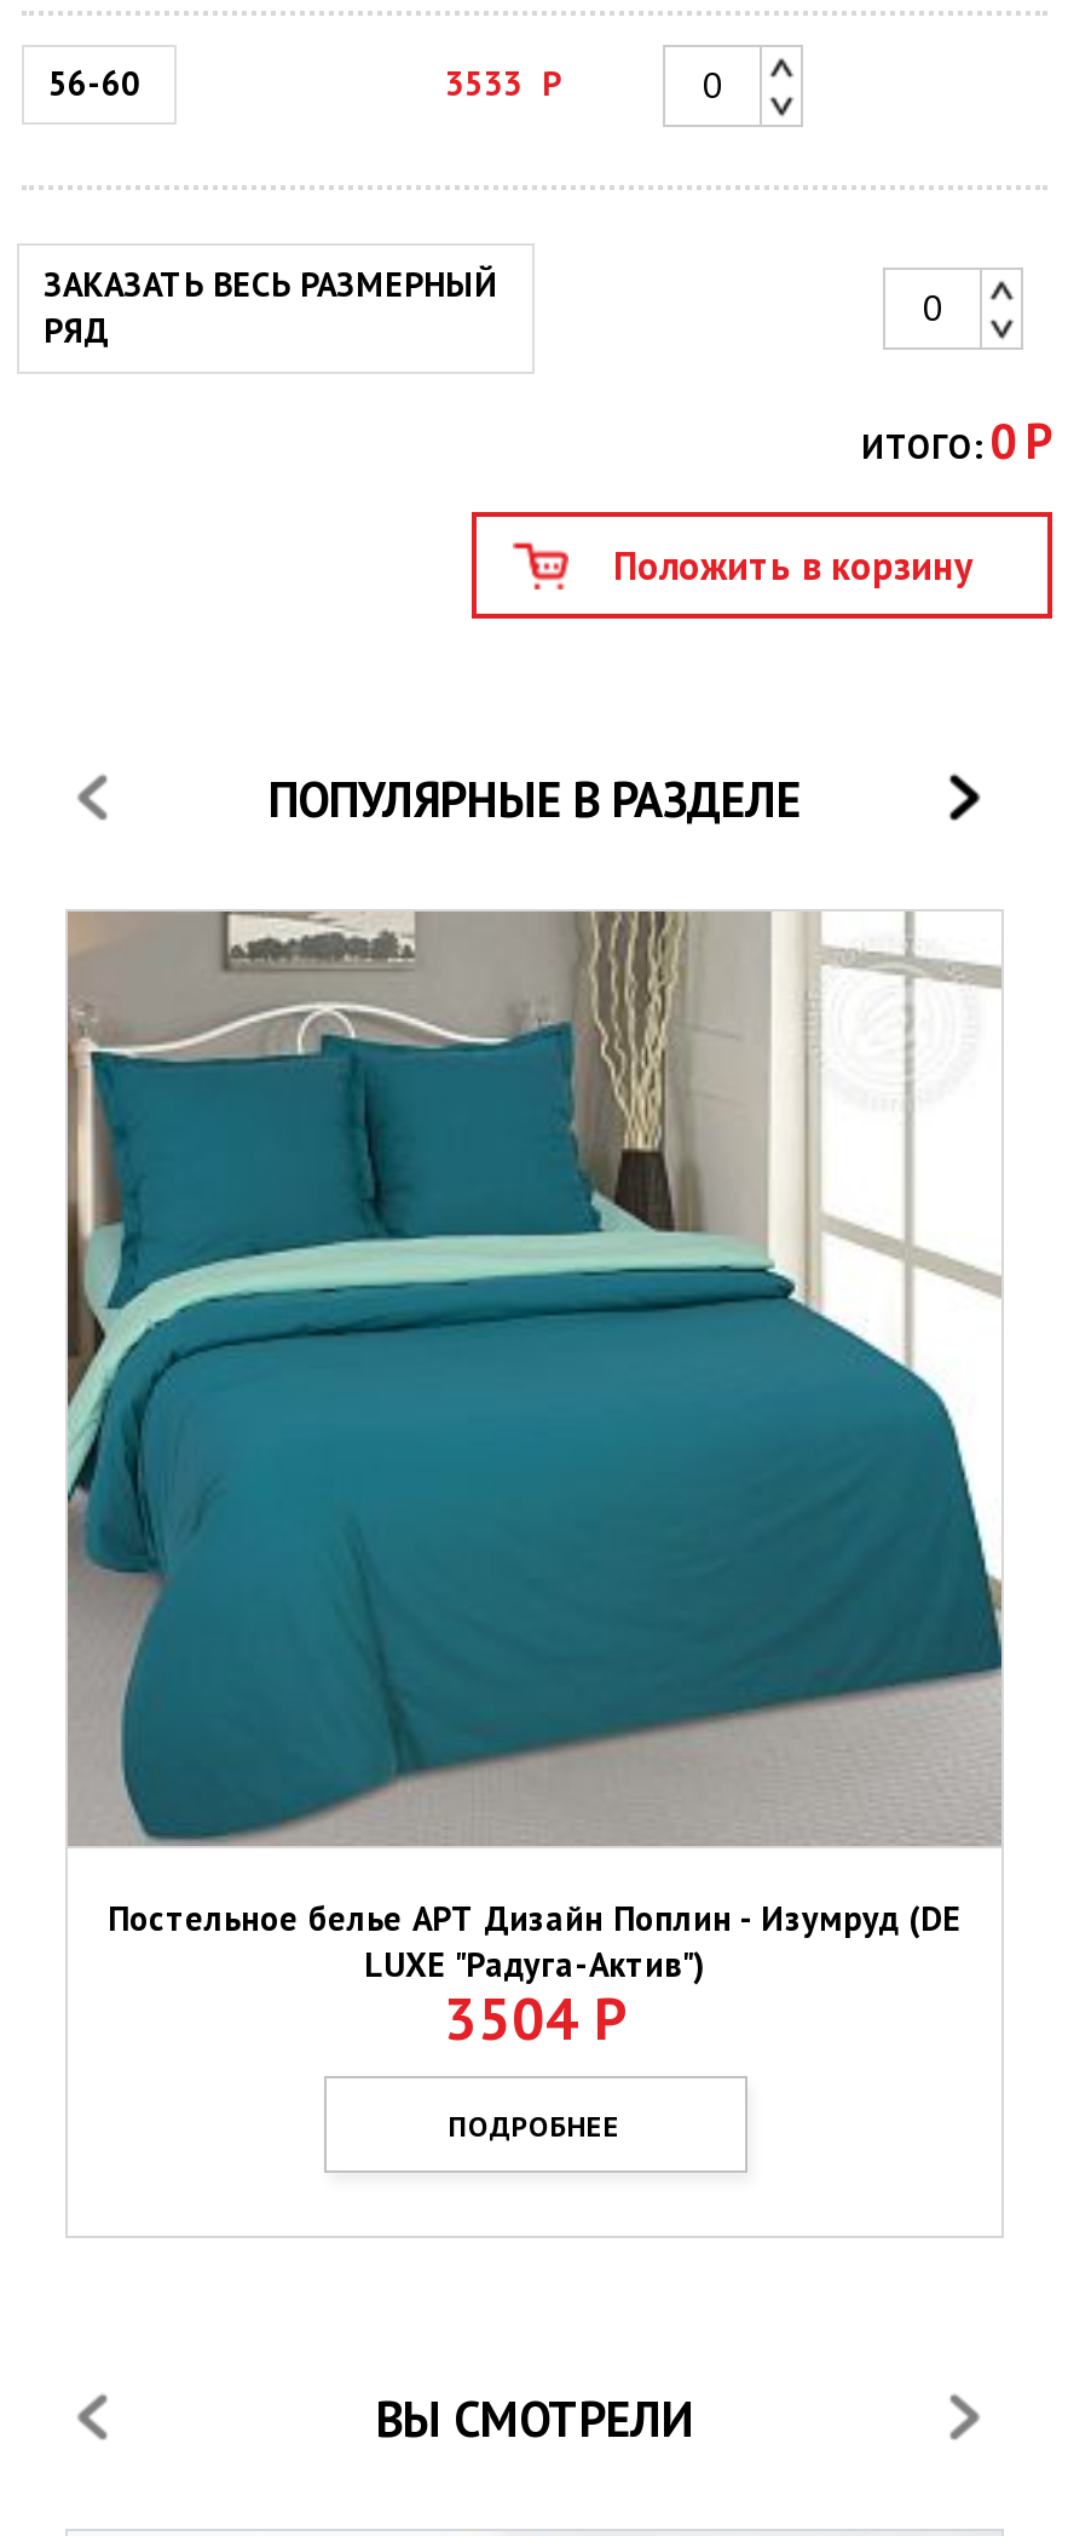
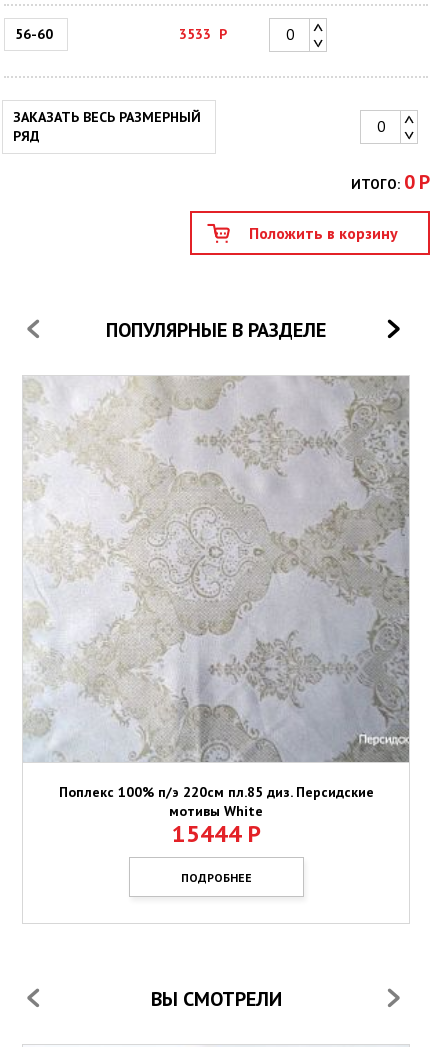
[65,909,1001,2057] [image] | Постельное белье АРТ Дизайн Поплин - Изумруд (DE | LUXE "Радуга-Актив") | 3504 Р -> [23,375,410,849] [image] | Поплекс 100% п/э 220см пл.85 диз. Персидские | мотивы White | 15444 Р

